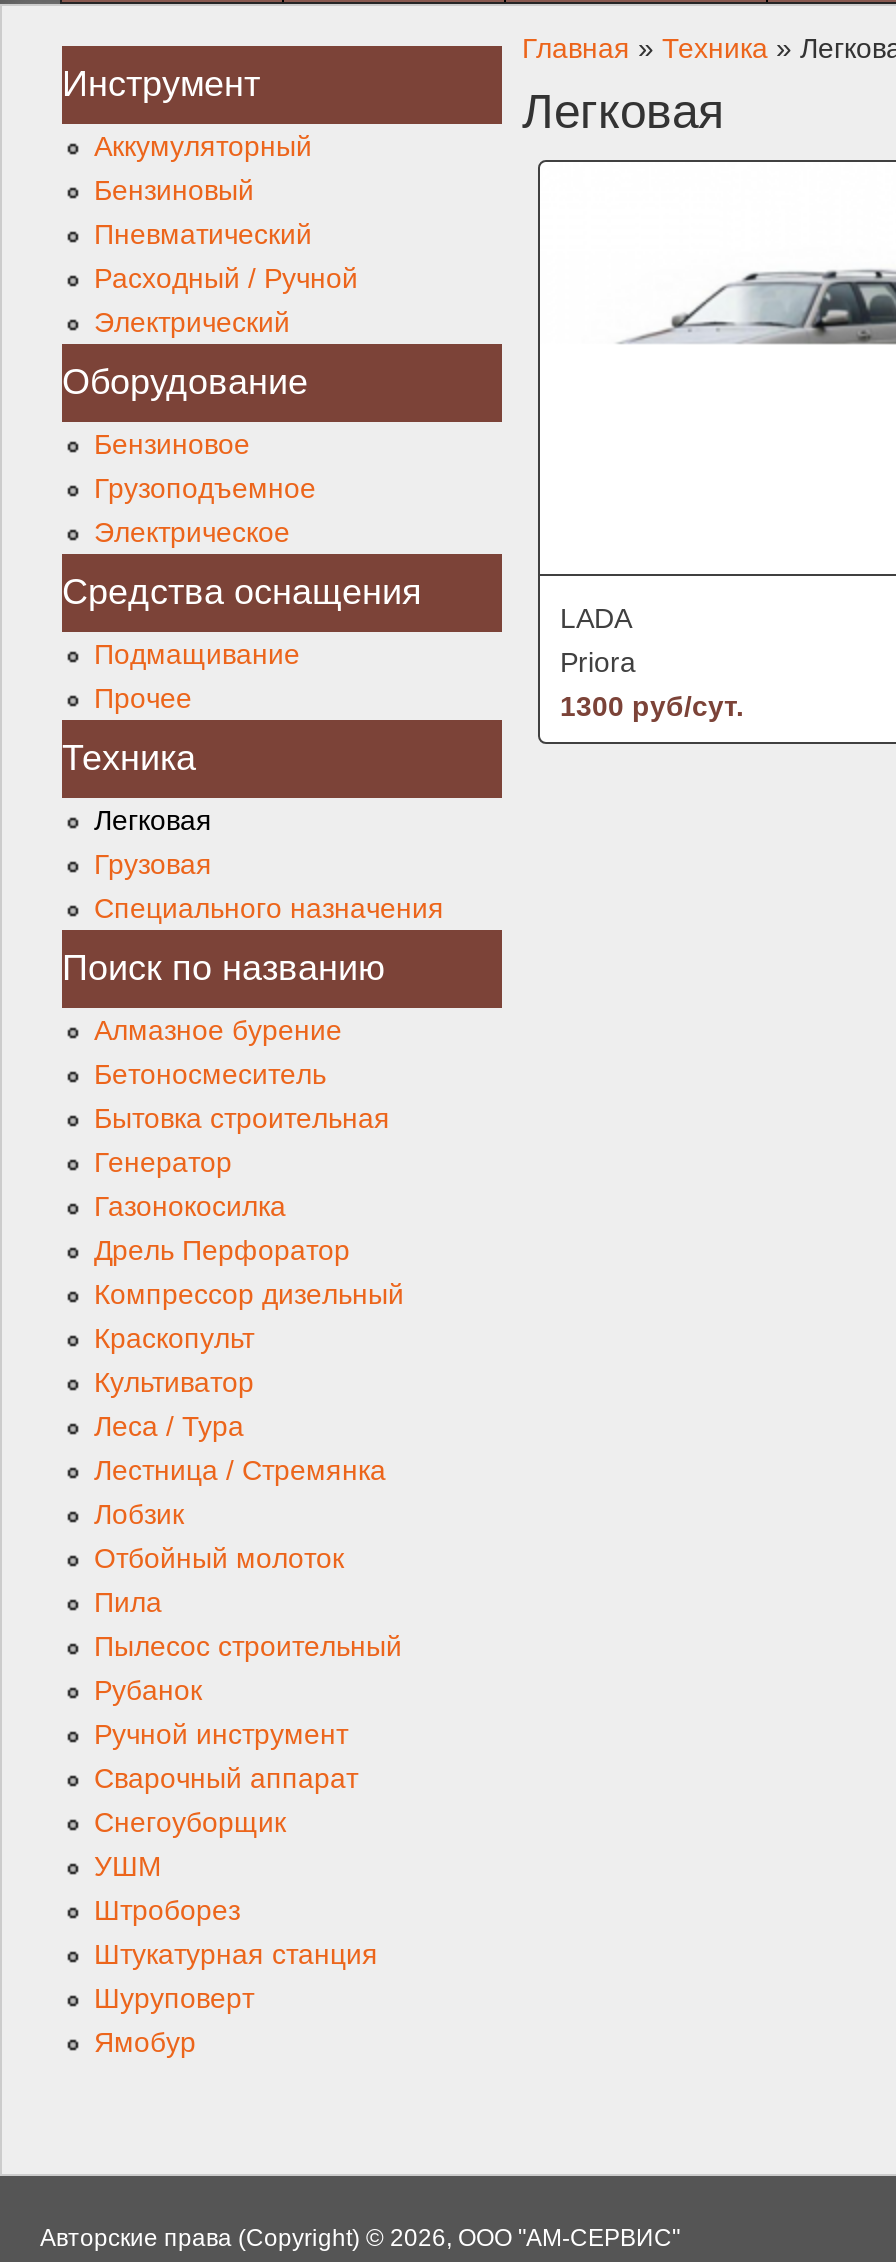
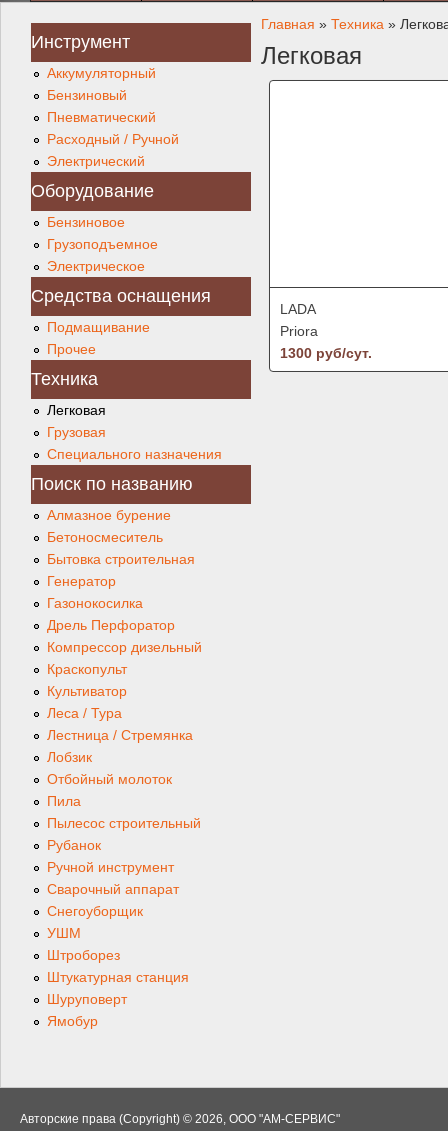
[620,268,890,346] [image] -> none

